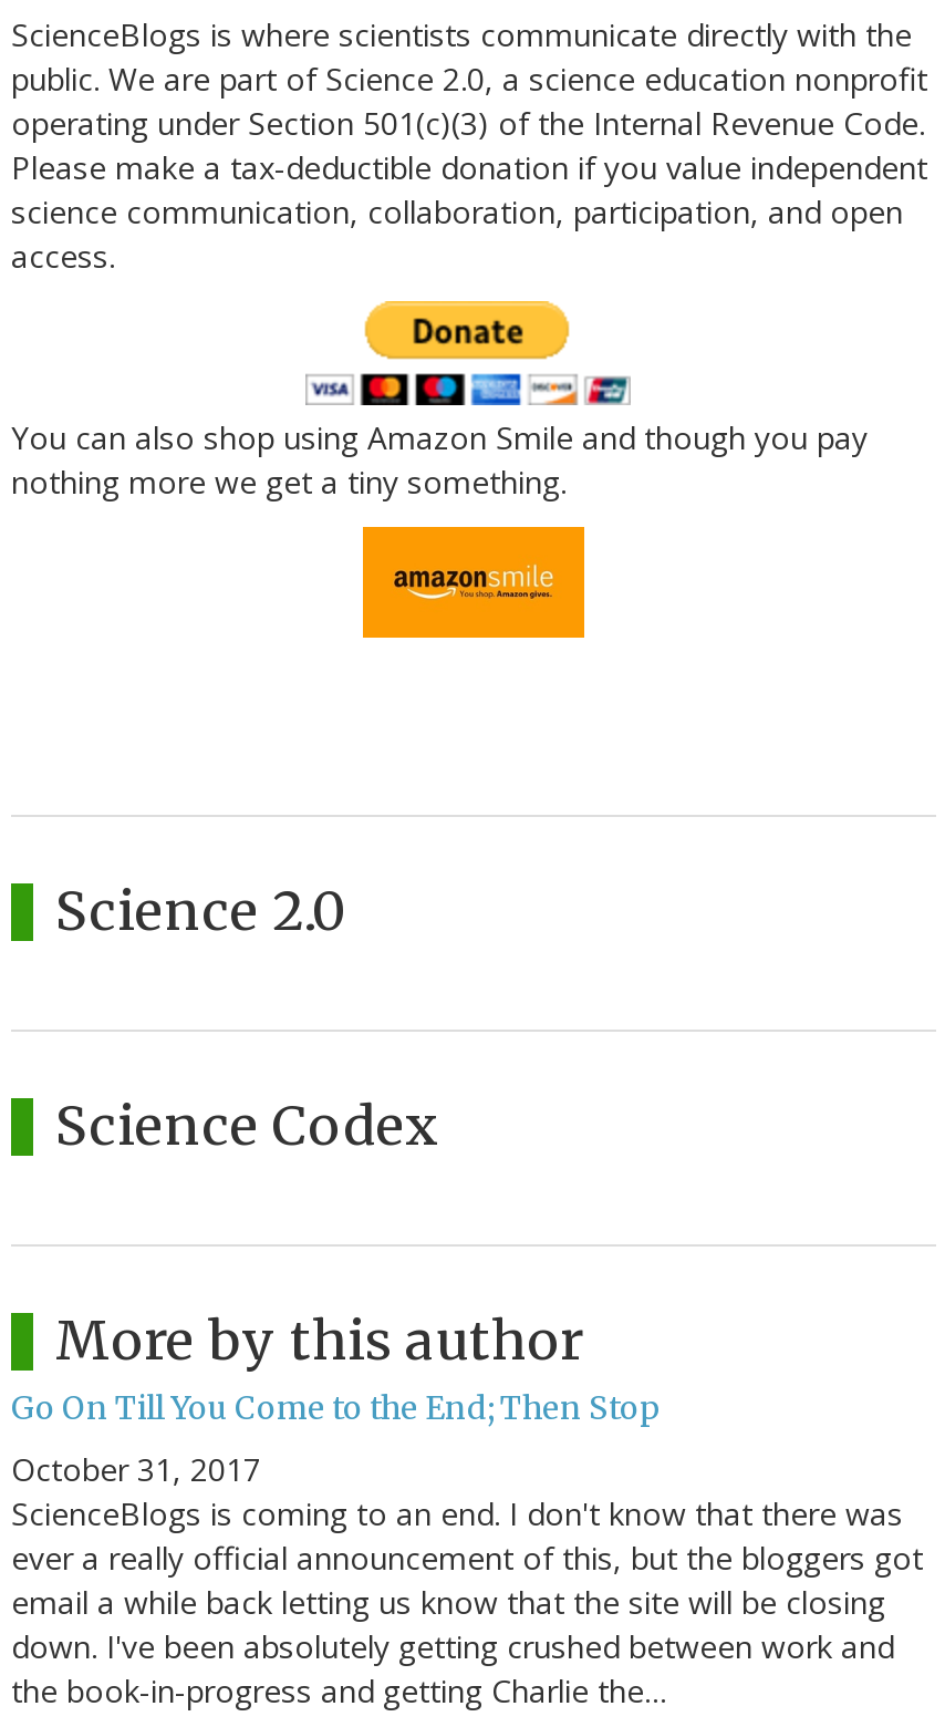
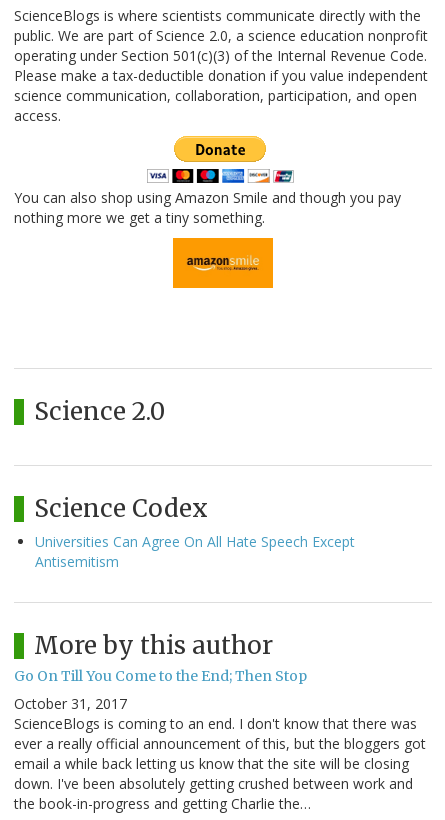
none -> [35,532,355,571] Universities Can Agree On All Hate Speech Except | Antisemitism

